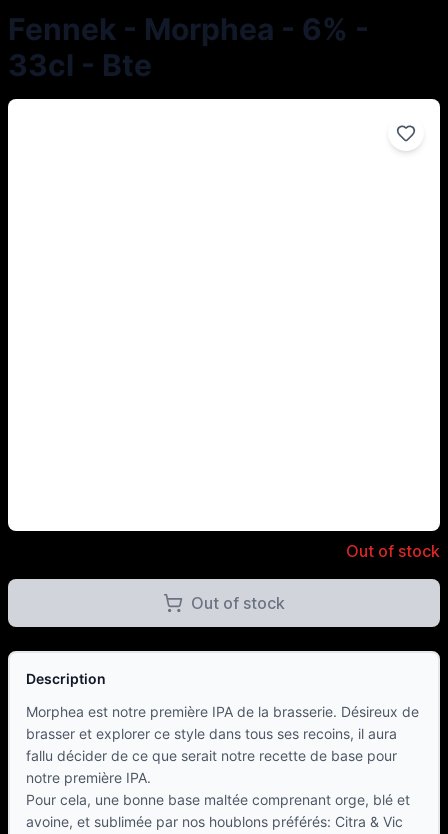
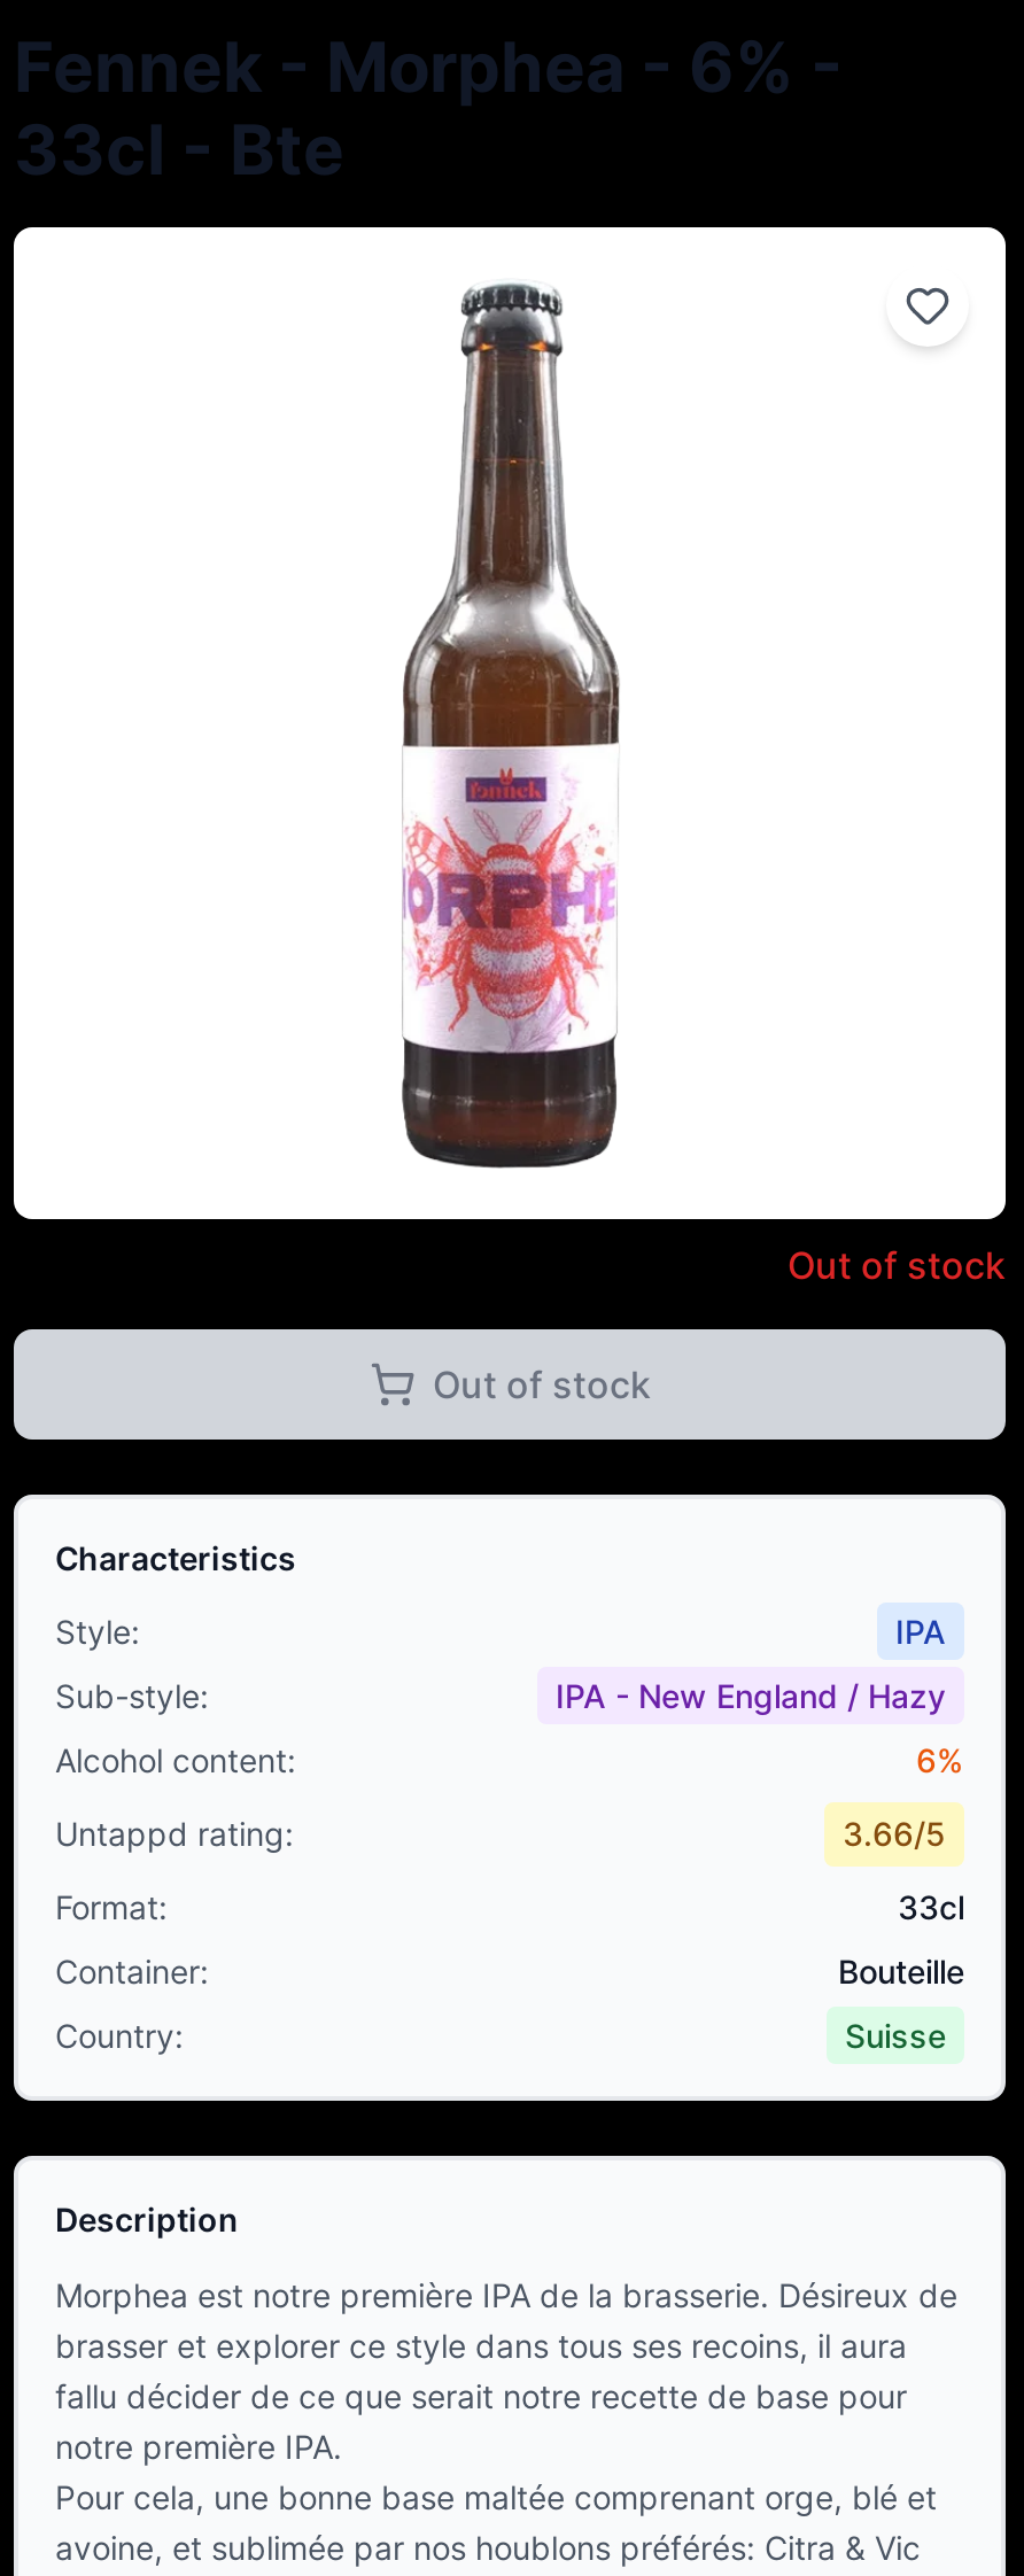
none -> [399,282,622,1171] [image]
none -> [55,1538,964,2055] Characteristics | Style: | IPA | Sub-style: | IPA - New England / Hazy | Alcohol content: | 6% | Untappd rating: | 3.66/5 | Format: | 33cl | Container: | Bouteille | Country: | Suisse

